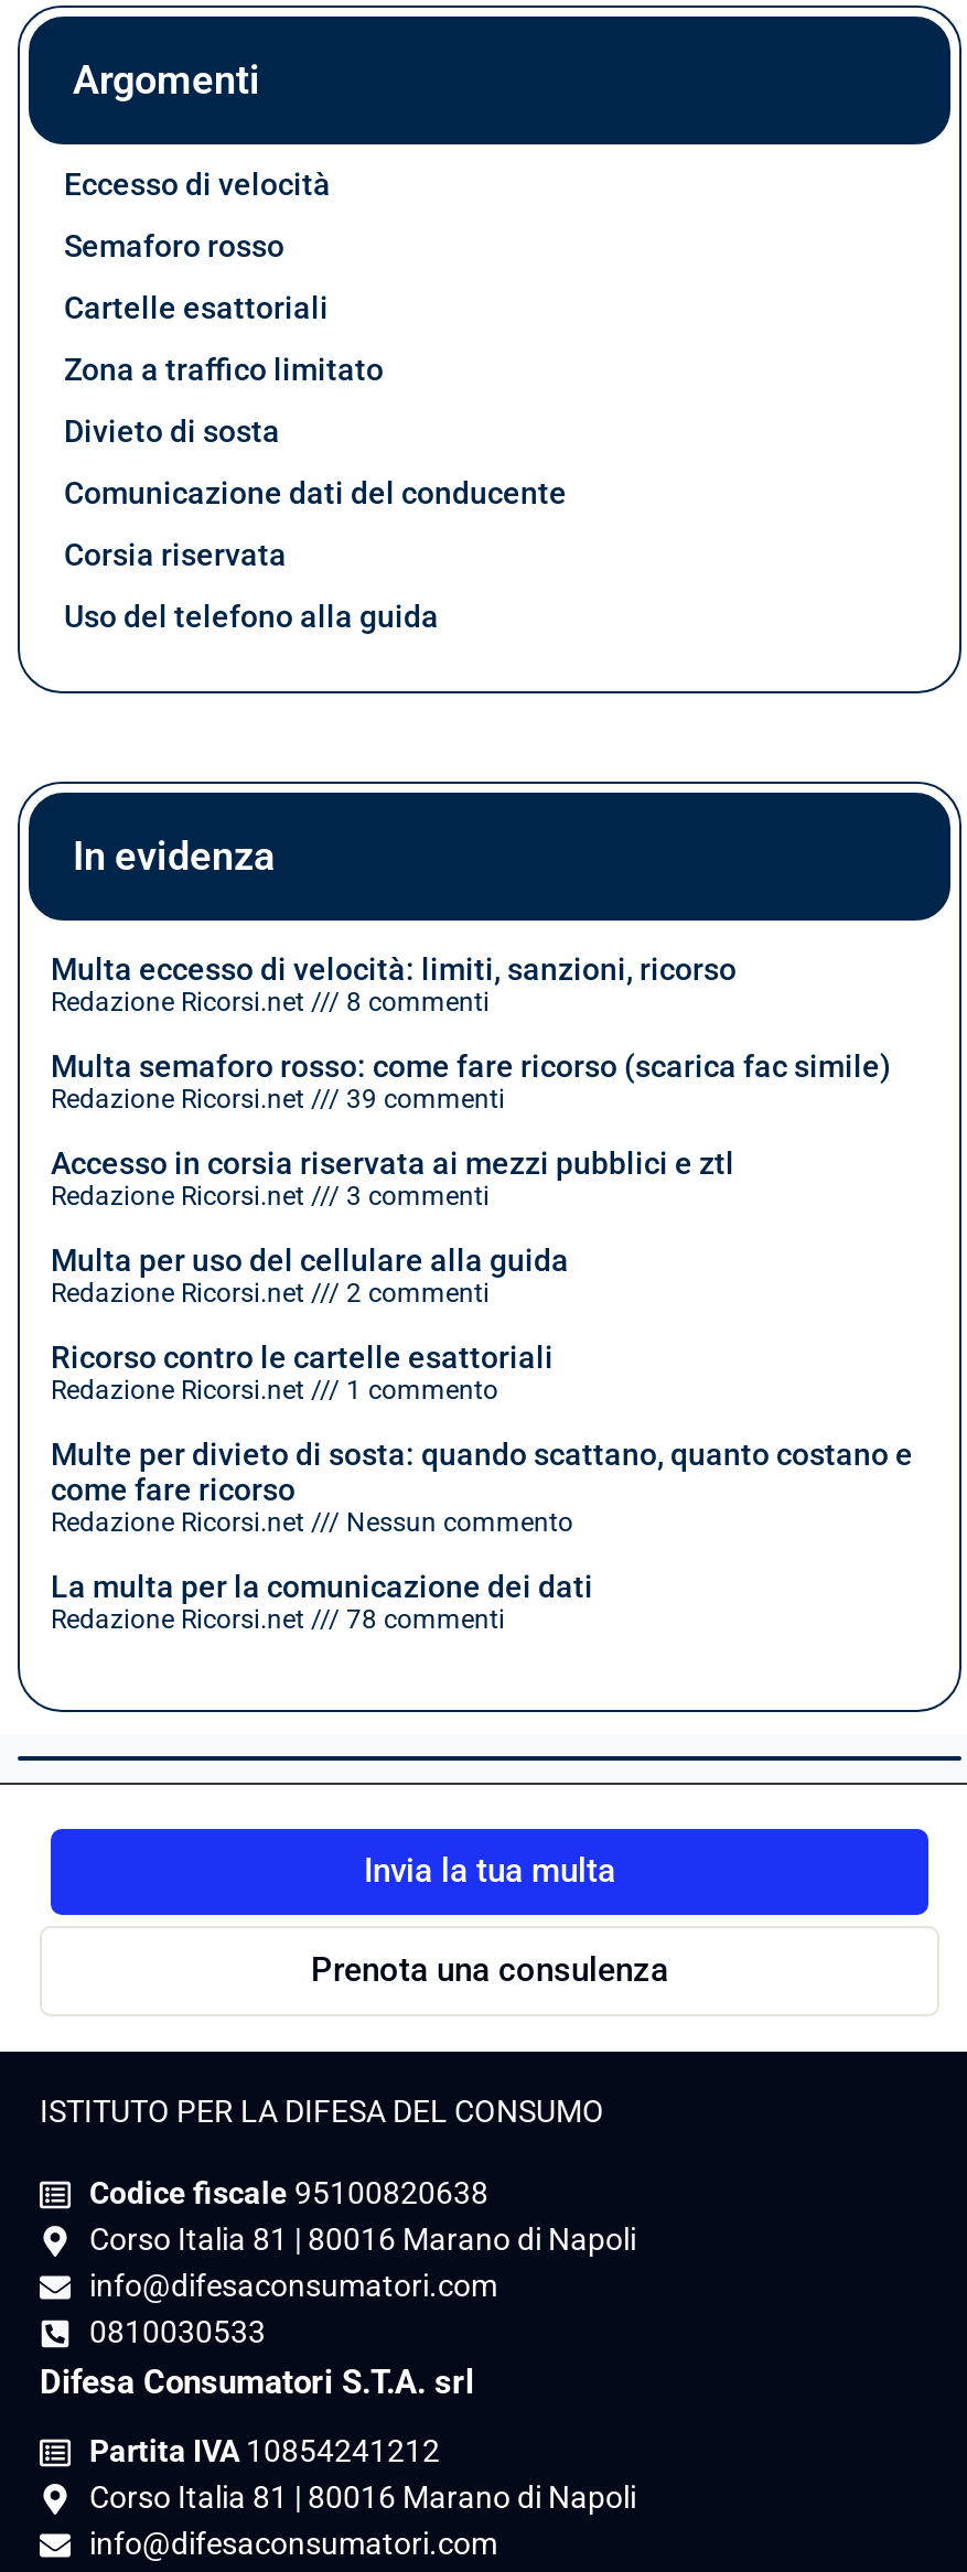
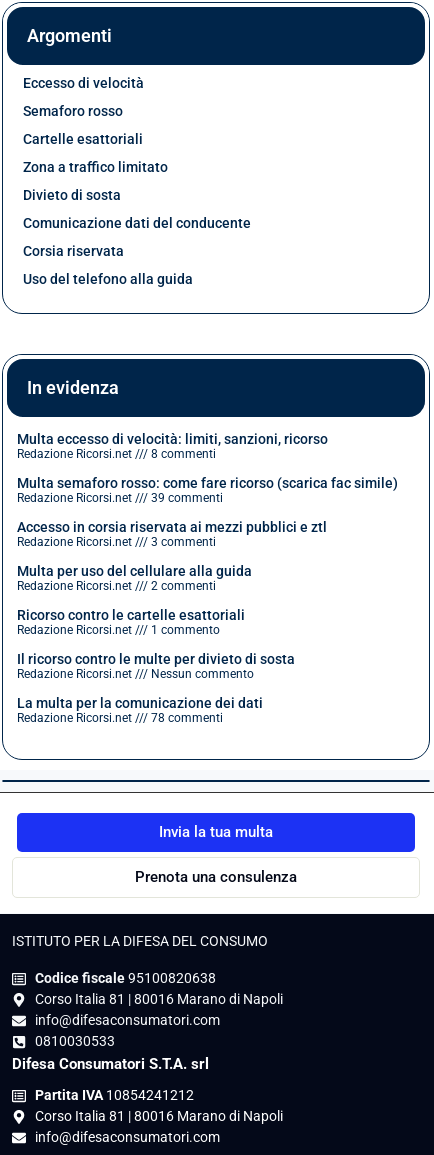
[51,1436,913,1506] Multe per divieto di sosta: quando scattano, quanto costano e | come fare ricorso -> [17,651,295,667] Il ricorso contro le multe per divieto di sosta

